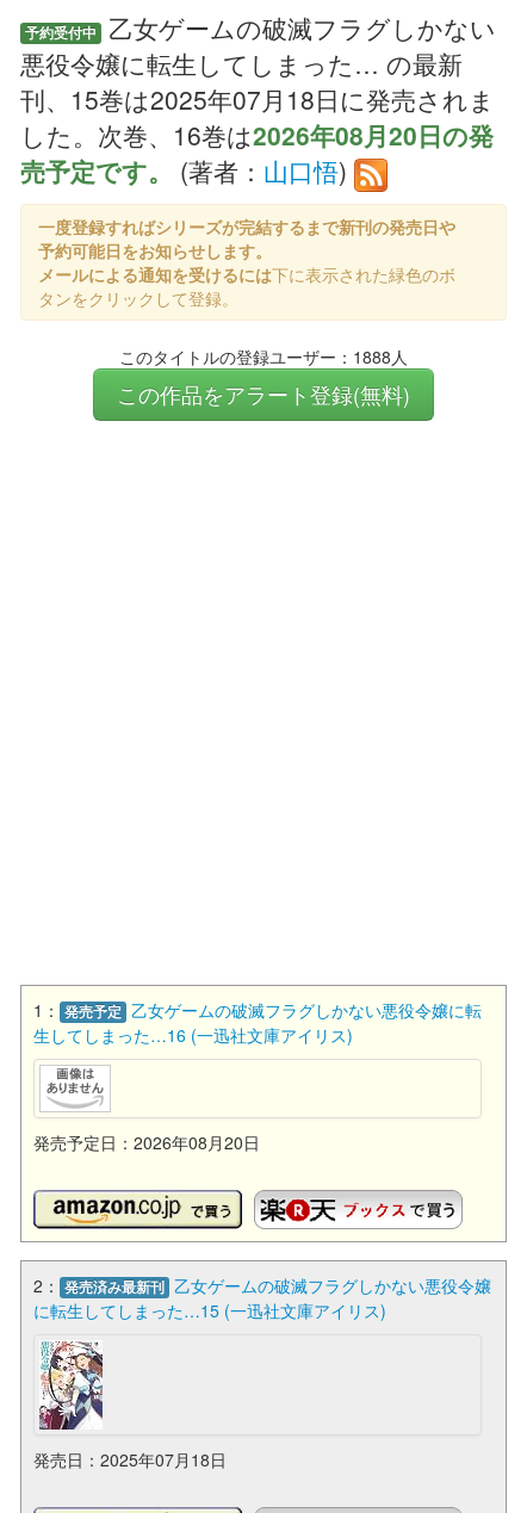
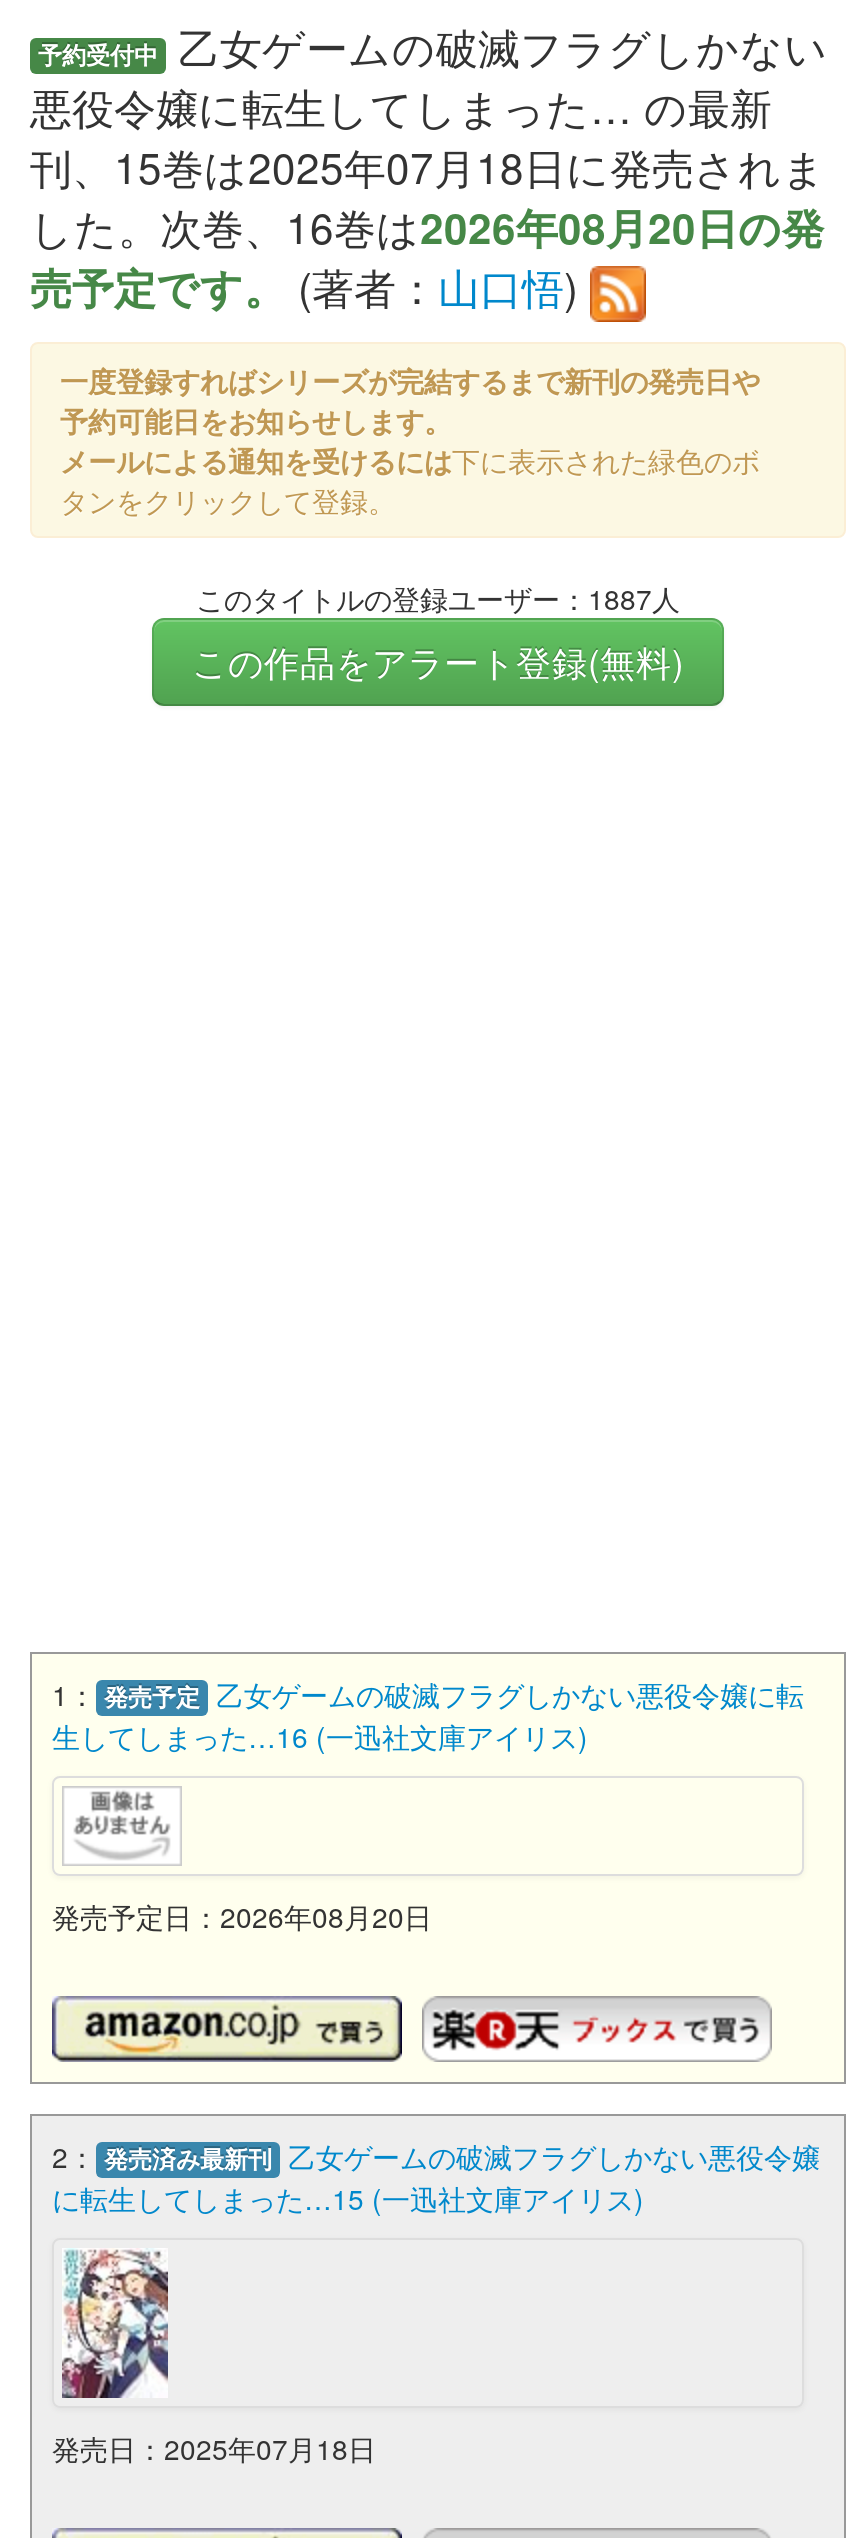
[119,344,408,368] このタイトルの登録ユーザー：1888人 -> [196,577,680,617] このタイトルの登録ユーザー：1887人

